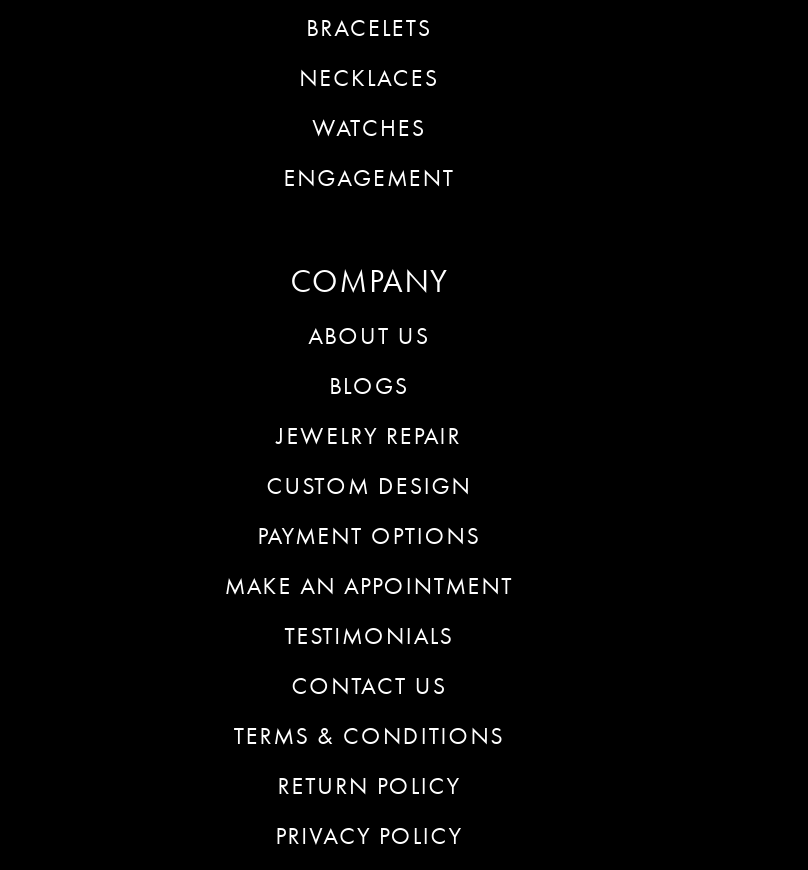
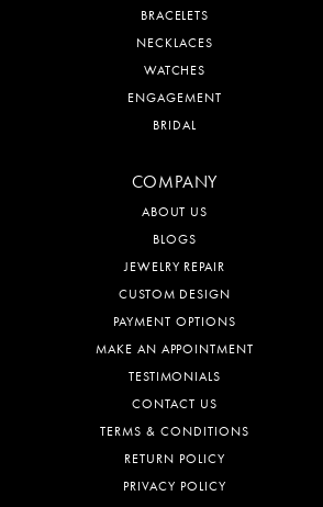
none -> [153,116,197,134] BRIDAL

